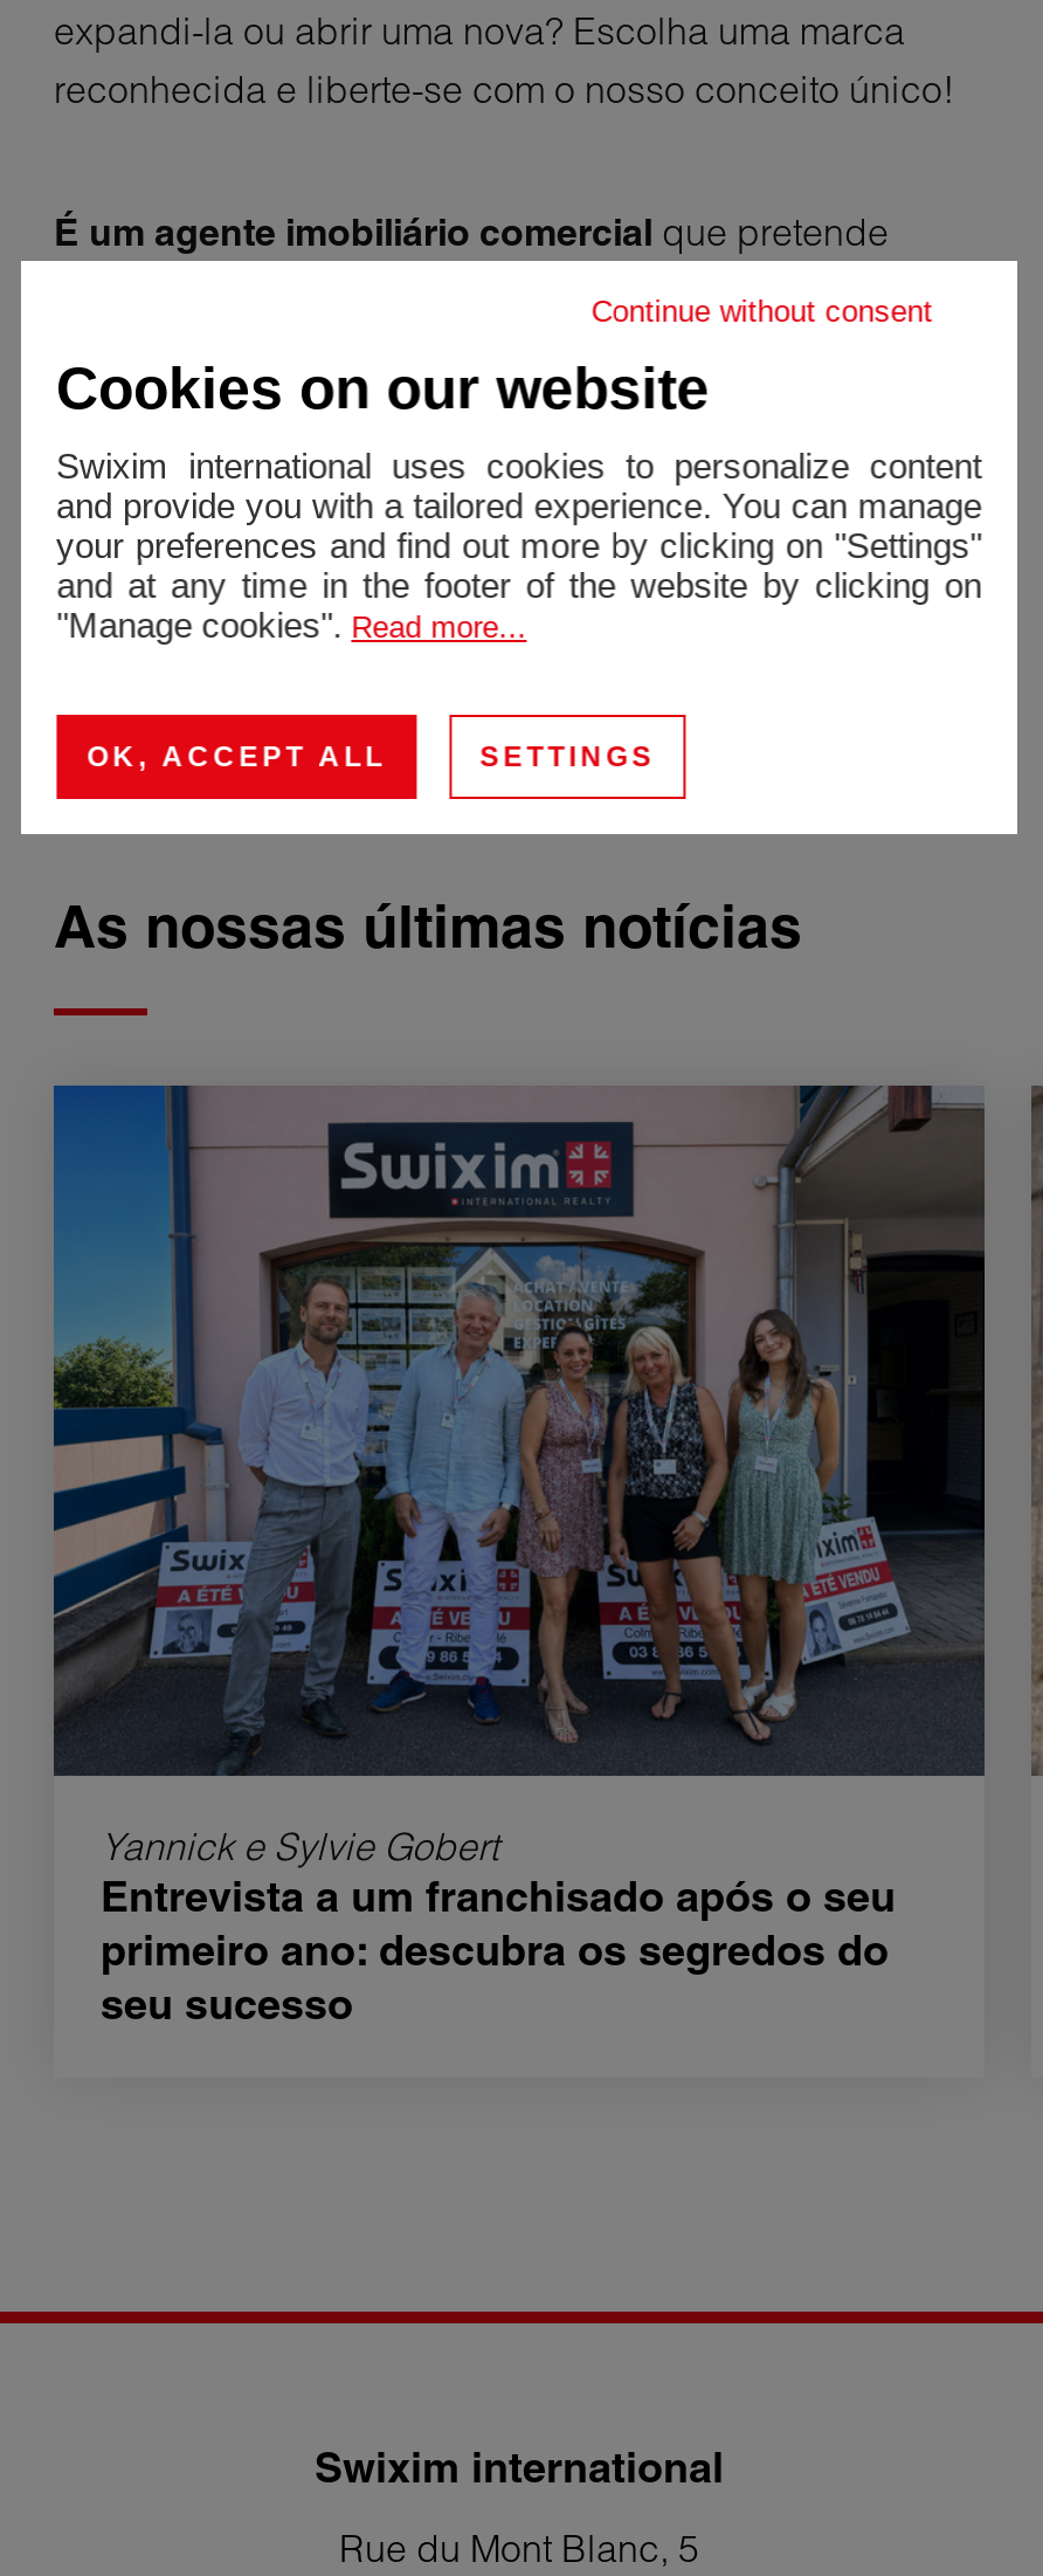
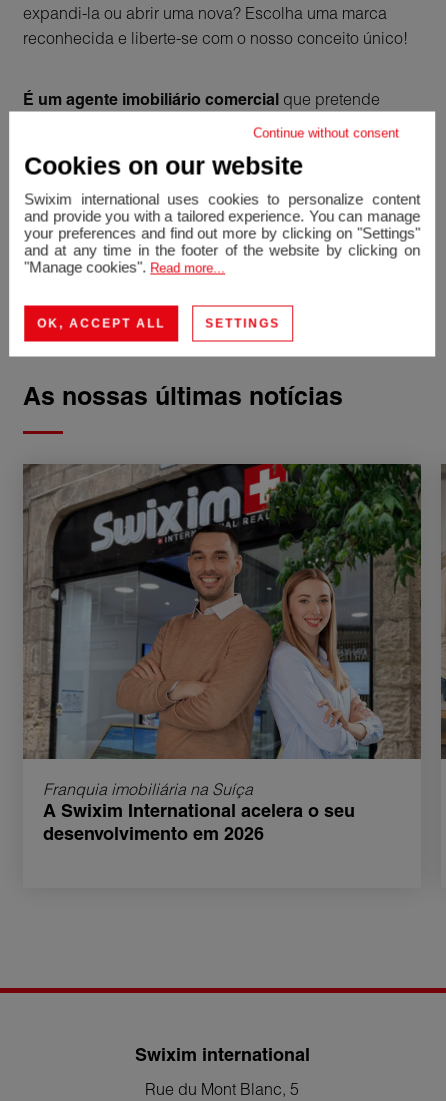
[54,1086,985,2030] [image] | Yannick e Sylvie Gobert | Entrevista a um franchisado após o seu | primeiro ano: descubra os segredos do | seu sucesso -> [23,464,421,845] [image] | Franquia imobiliária na Suíça | A Swixim International acelera o seu | desenvolvimento em 2026

